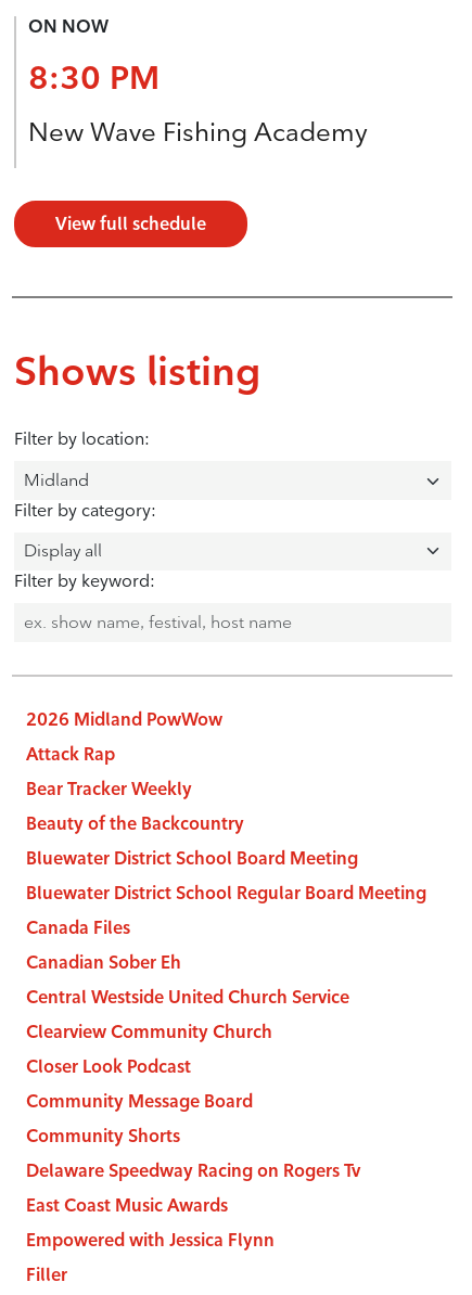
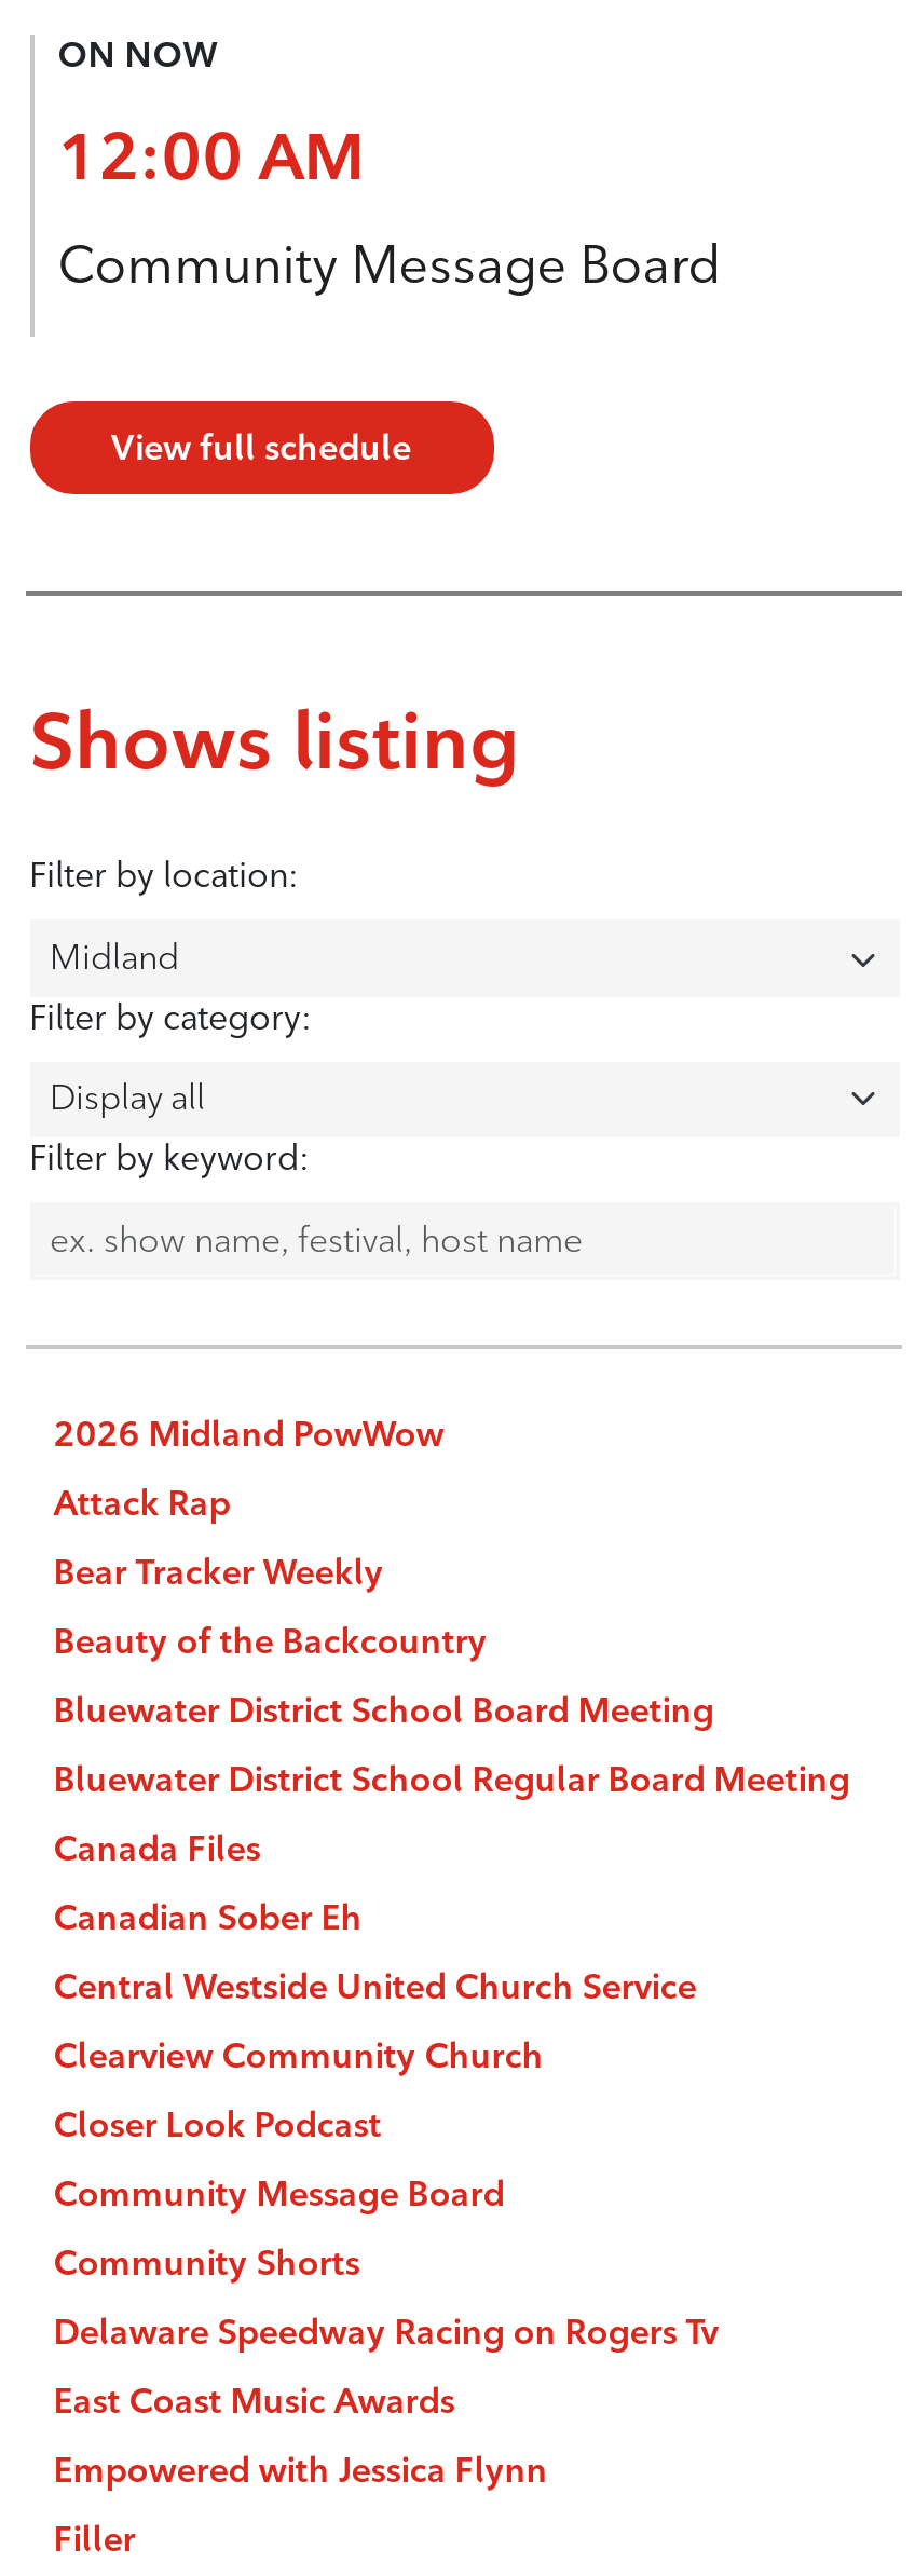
[28,57,159,97] 8:30 PM -> [58,116,364,196] 12:00 AM
[28,116,368,148] New Wave Fishing Academy -> [58,234,720,296] Community Message Board

